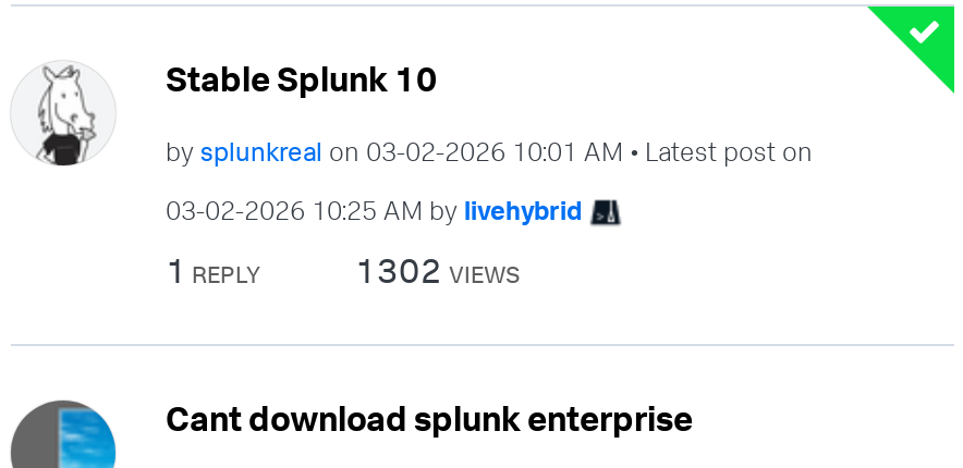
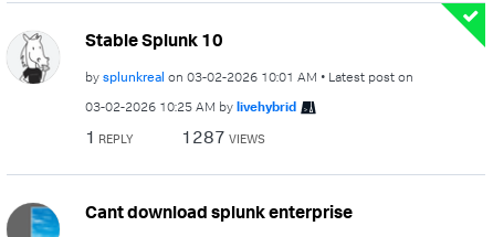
[355,248,521,292] 1302 VIEWS -> [181,126,265,148] 1287 VIEWS

